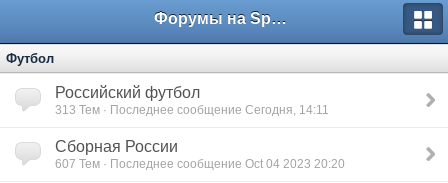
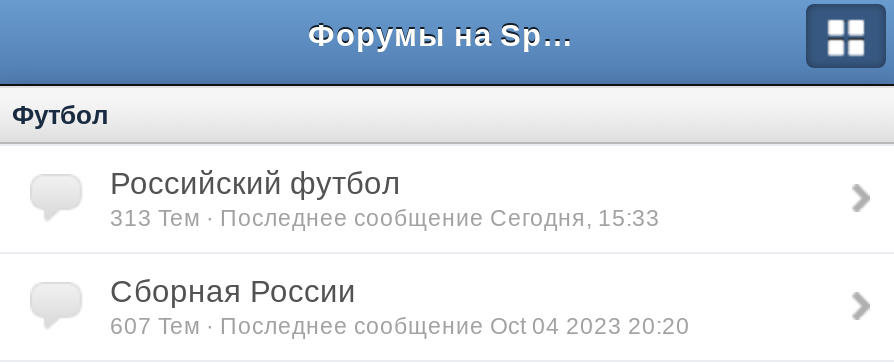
[55,103,329,116] 313 Тем · Последнее сообщение Сегодня, 14:11 -> [110,204,660,230] 313 Тем · Последнее сообщение Сегодня, 15:33

